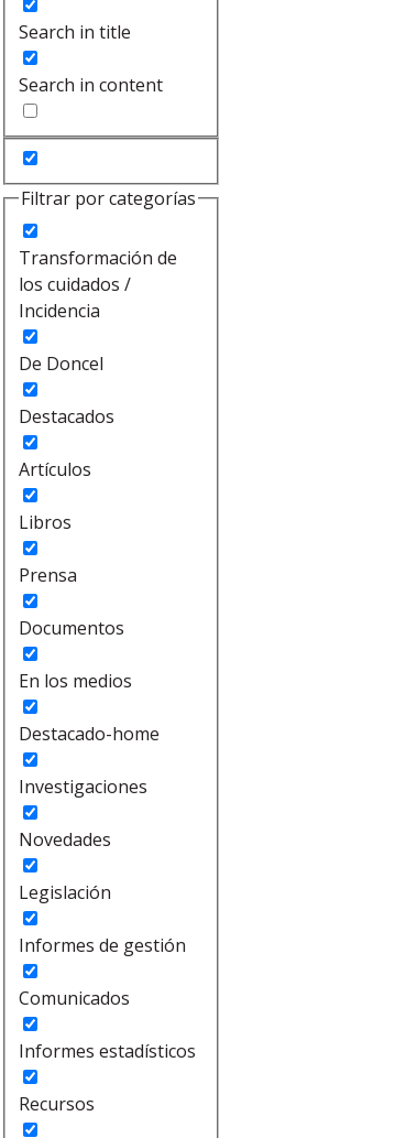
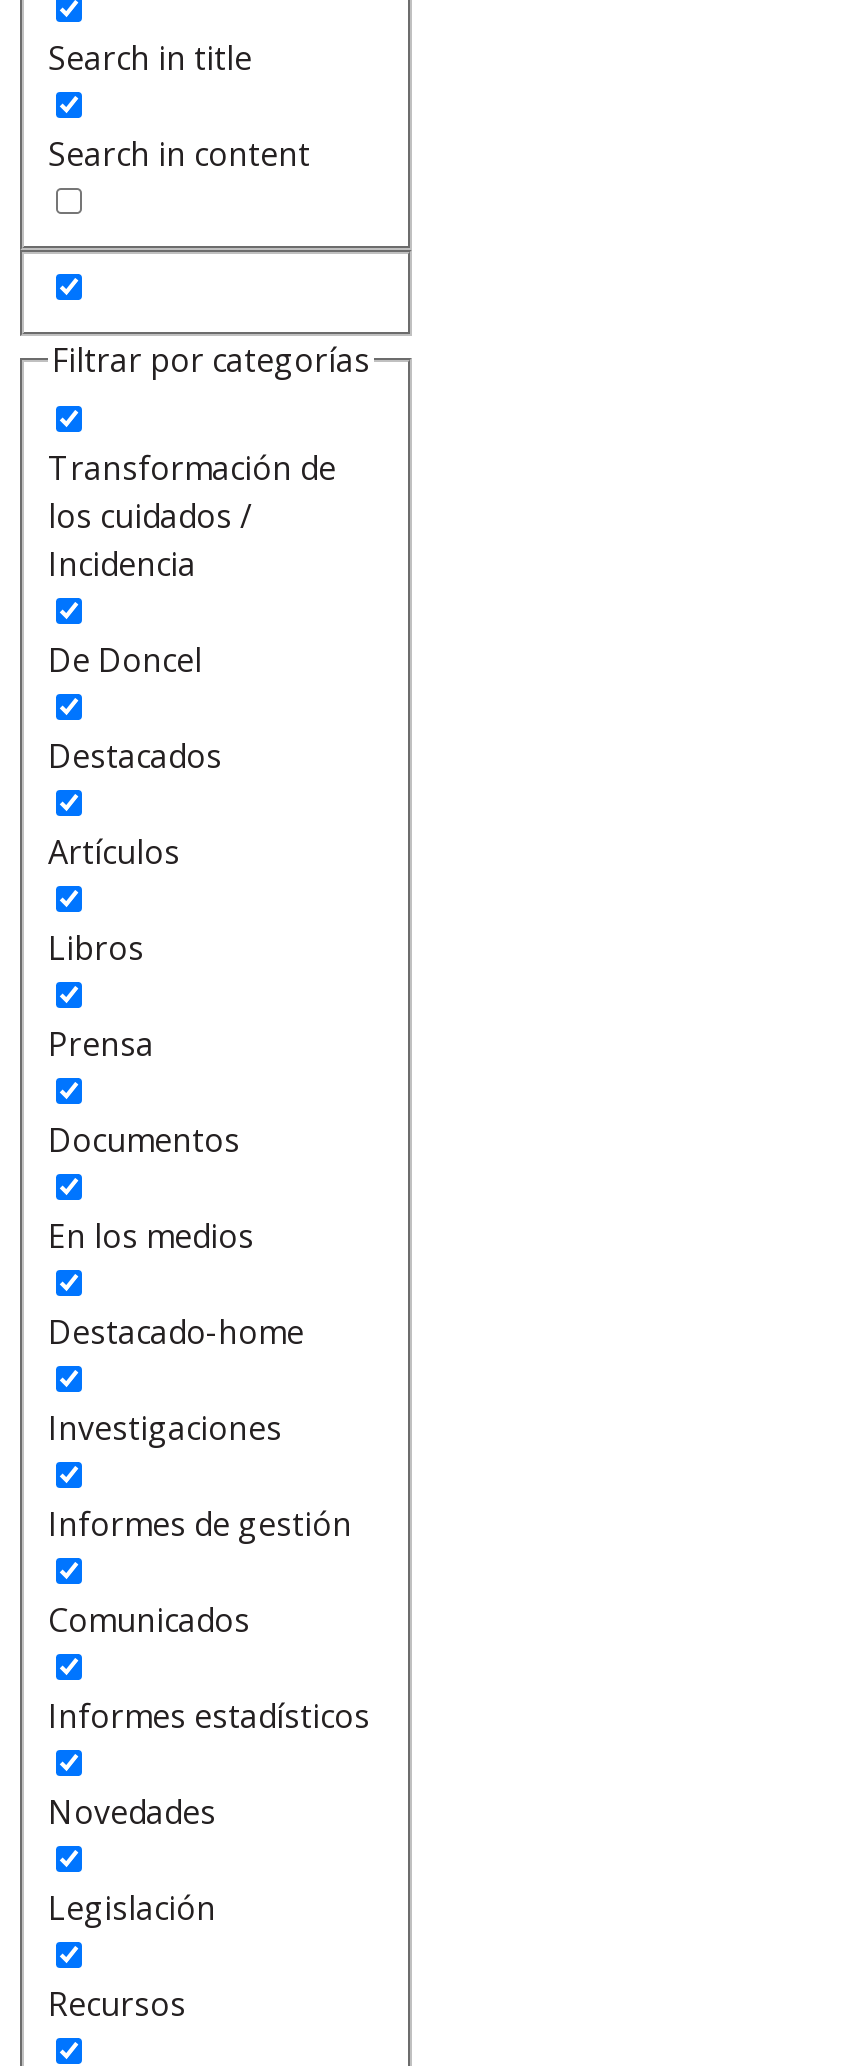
moved [19,827,111,904] -> [48,1790,216,1930]: Novedades | Legislación
moved [19,933,196,1063] -> [48,1502,370,1738]: Informes de gestión | Comunicados | Informes estadísticos

